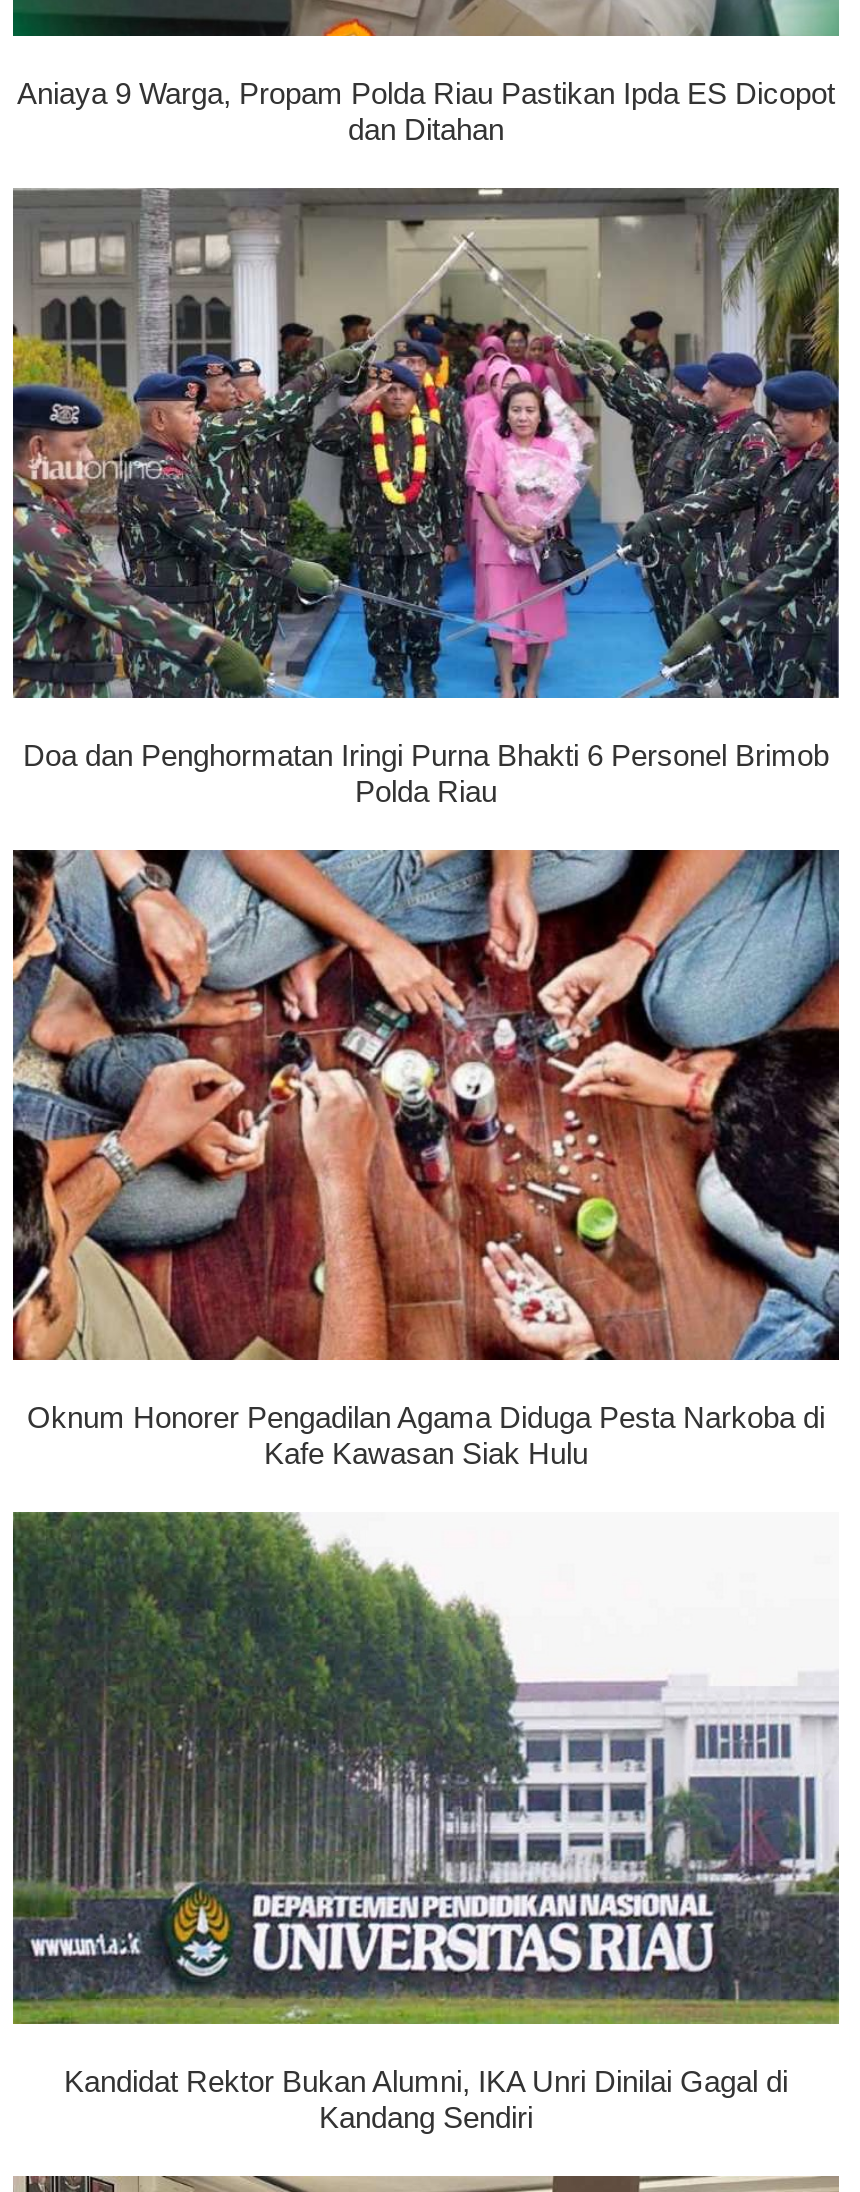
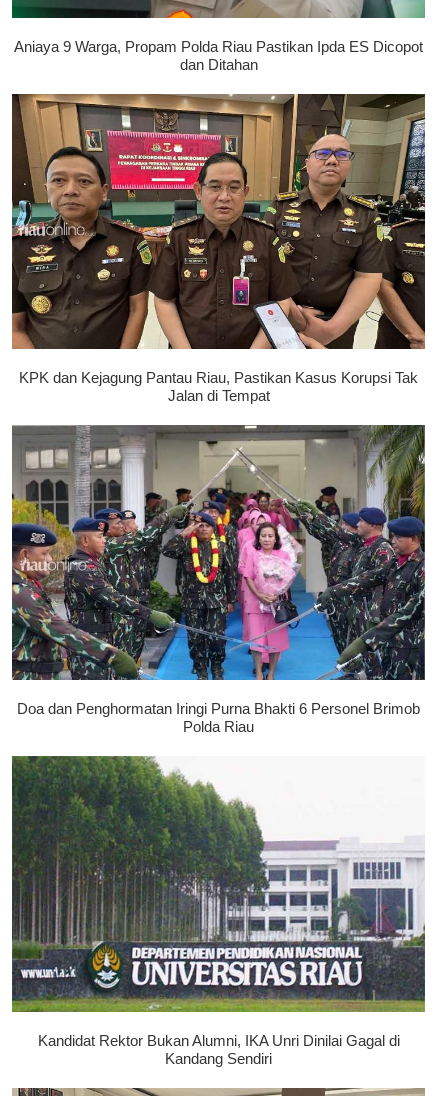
none -> [11,93,426,404] [image] | KPK dan Kejagung Pantau Riau, Pastikan Kasus Korupsi Tak | Jalan di Tempat
moved [9,186,843,808] -> [10,424,427,735]: [image] | Doa dan Penghormatan Iringi Purna Bhakti 6 Personel Brimob | Polda Riau
[11,848,841,1471] [image] | Oknum Honorer Pengadilan Agama Diduga Pesta Narkoba di | Kafe Kawasan Siak Hulu -> none

